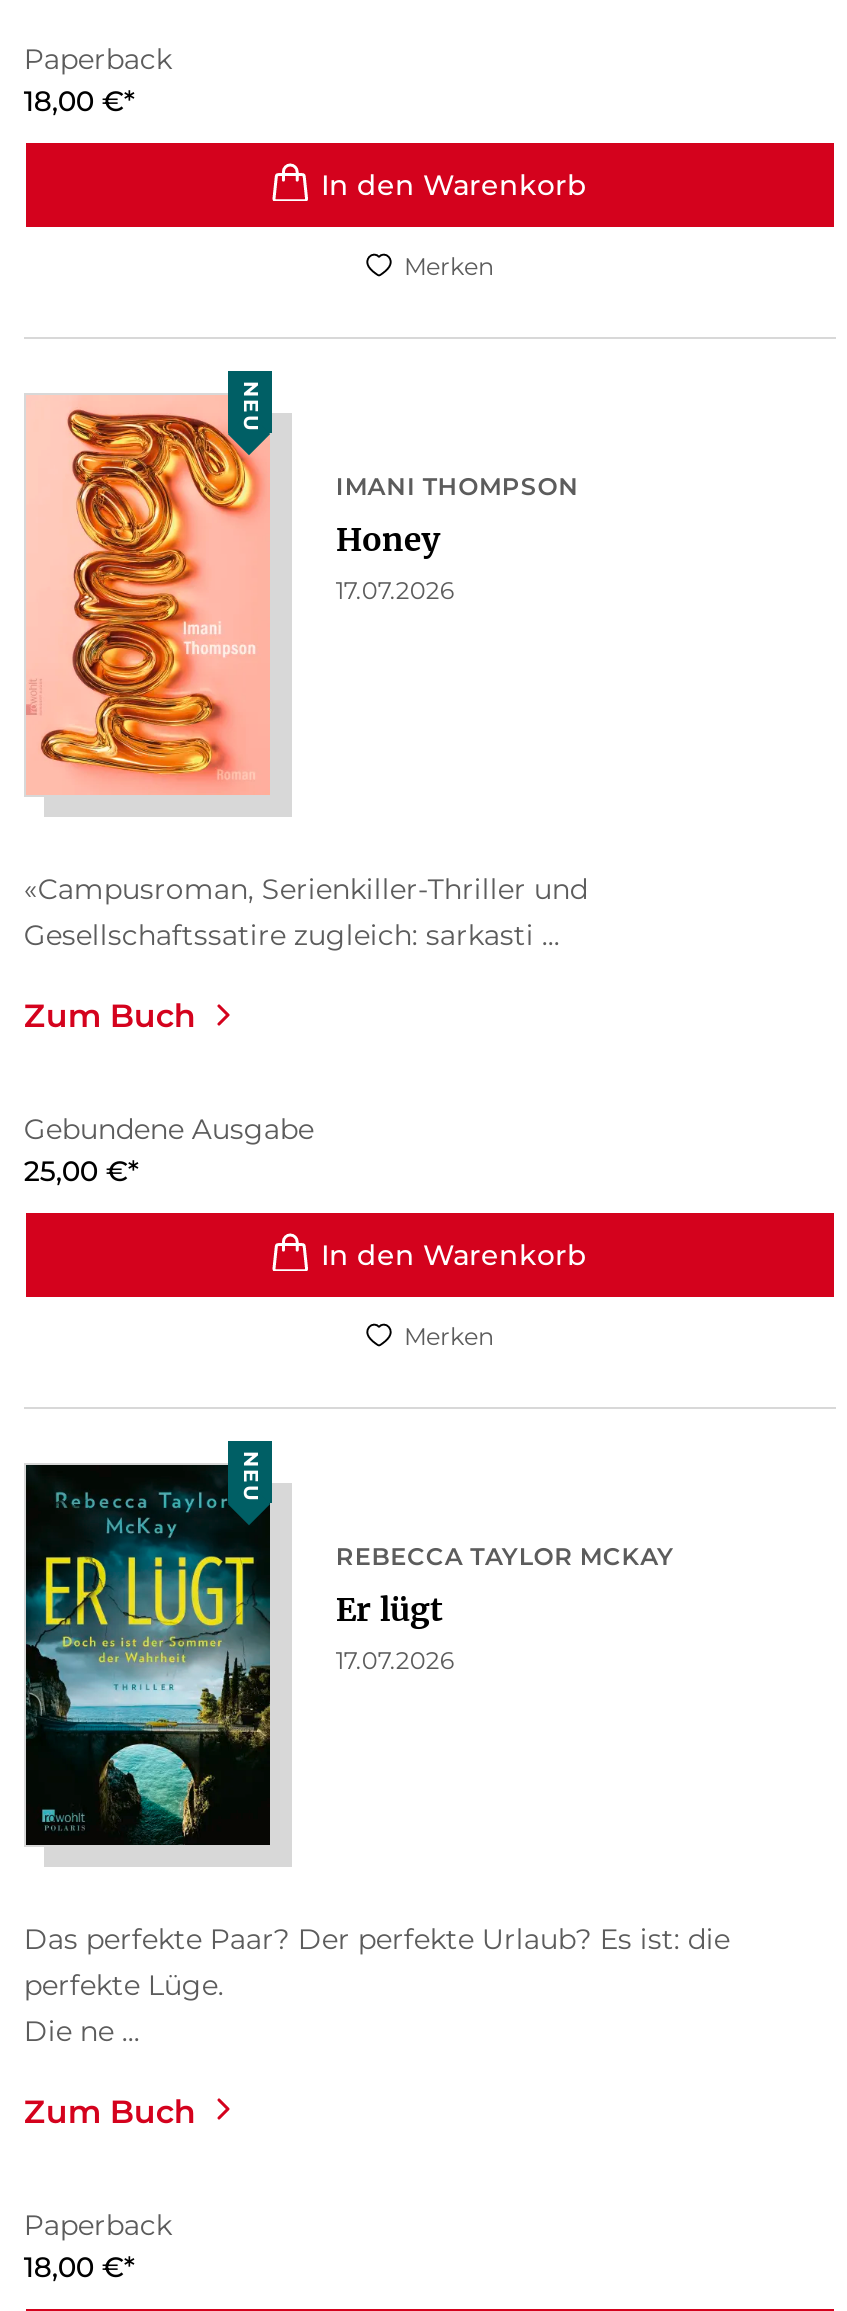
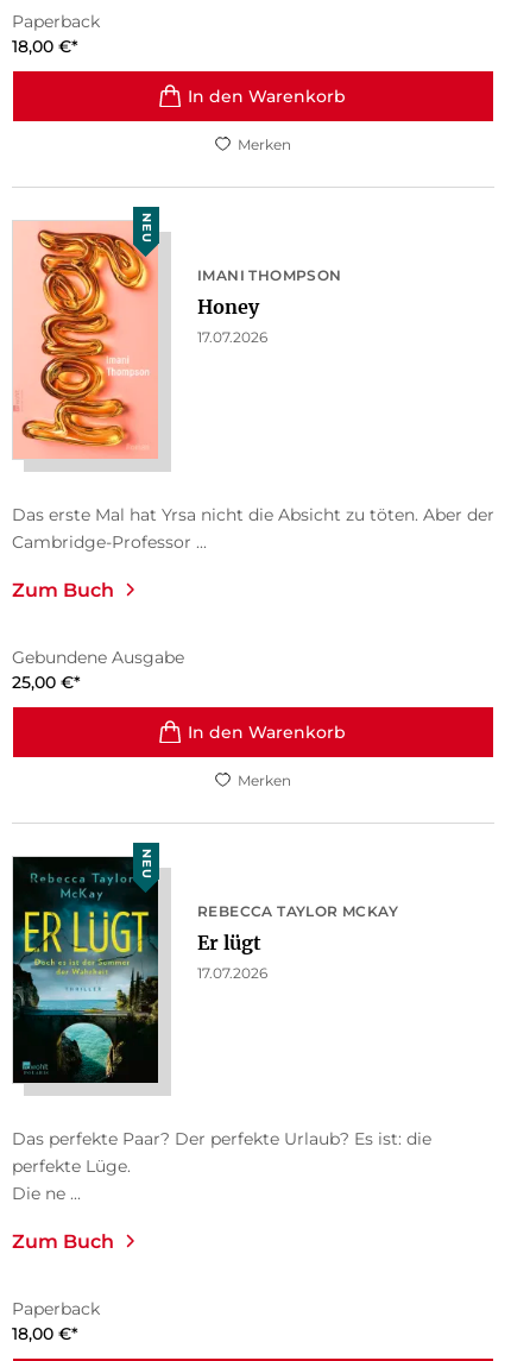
[24,871,588,953] «Campusroman, Serienkiller-Thriller und | Gesellschaftssatire zugleich: sarkasti ... -> [12,504,494,553] Das erste Mal hat Yrsa nicht die Absicht zu töten. Aber der | Cambridge-Professor ...

